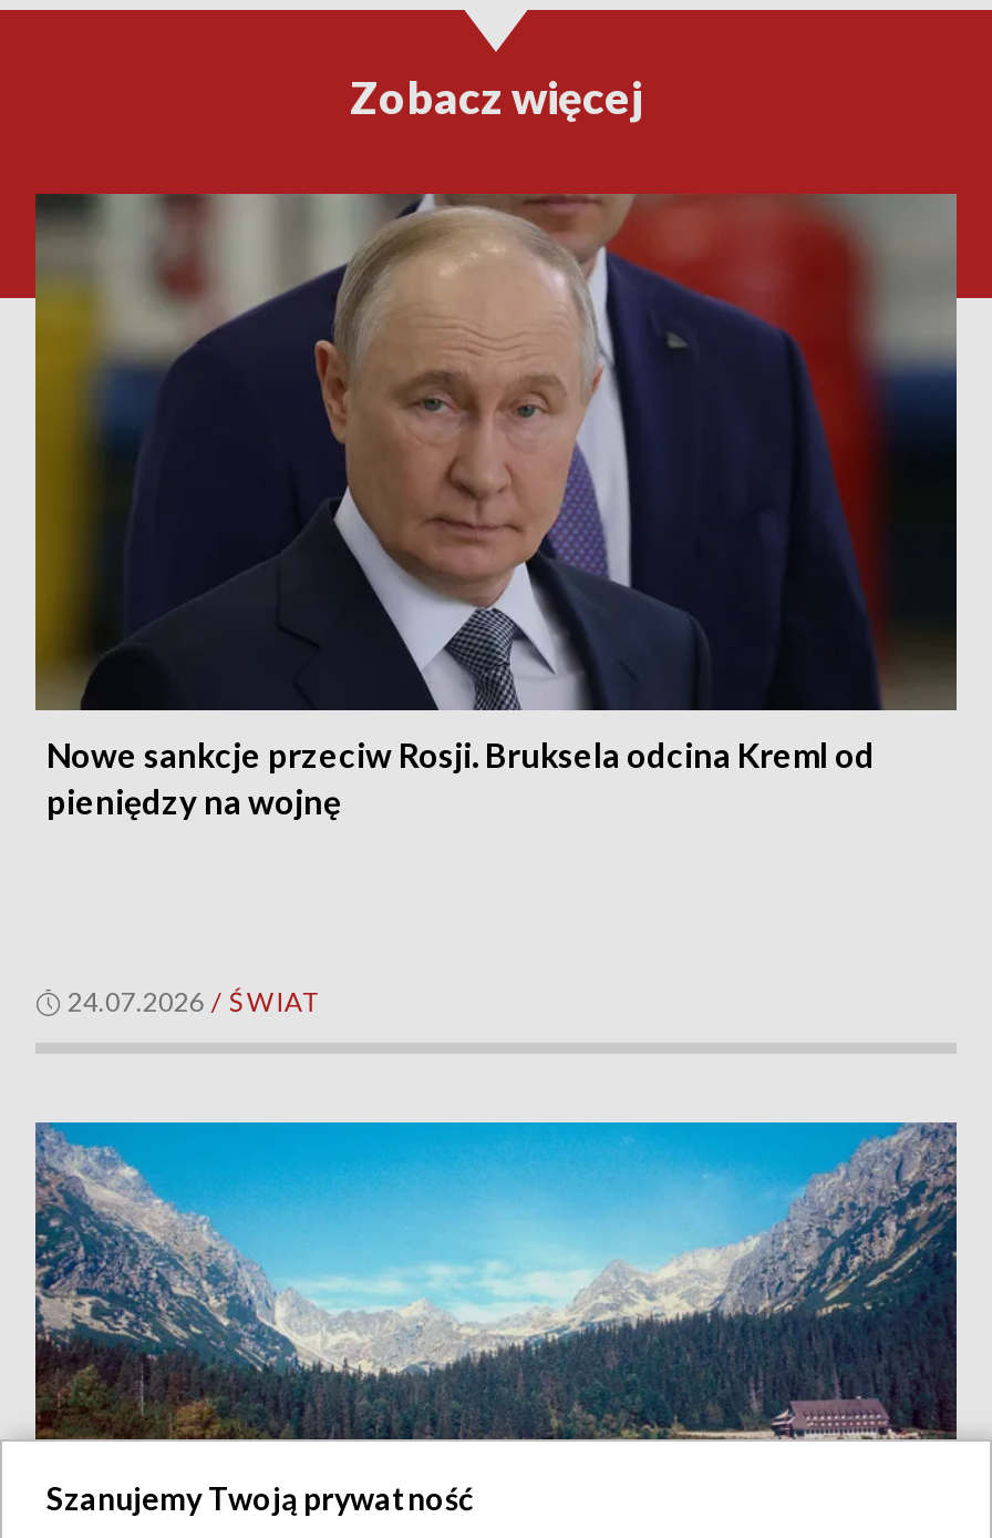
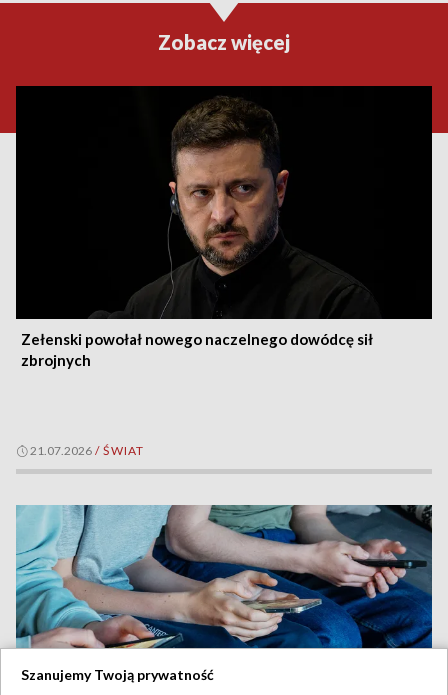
[33,192,959,822] [image] | Nowe sankcje przeciw Rosji. Bruksela odcina Kreml od | pieniędzy na wojnę -> [15,85,433,369] [image] | Zełenski powołał nowego naczelnego dowódcę sił | zbrojnych
[67,986,320,1019] 24.07.2026 / ŚWIAT -> [30,443,144,458] 21.07.2026 / ŚWIAT
[33,1120,957,1442] [image] -> [15,504,432,649] [image]

